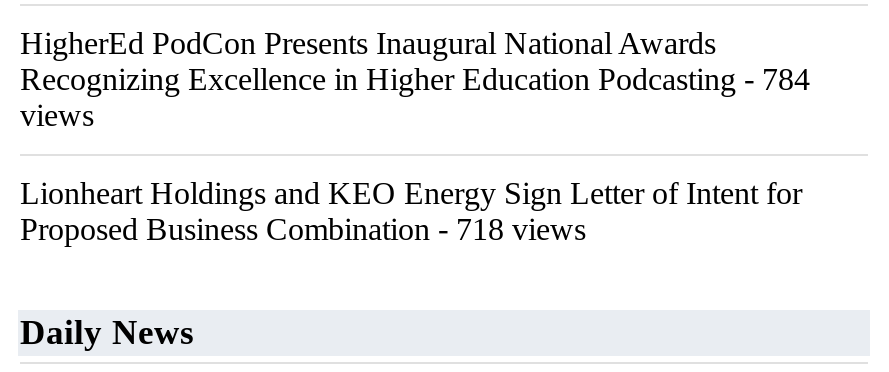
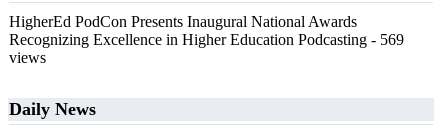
[20,62,810,96] Recognizing Excellence in Higher Education Podcasting - 784 -> [9,31,404,48] Recognizing Excellence in Higher Education Podcasting - 569
[20,176,802,246] Lionheart Holdings and KEO Energy Sign Letter of Intent for | Proposed Business Combination - 718 views -> none

